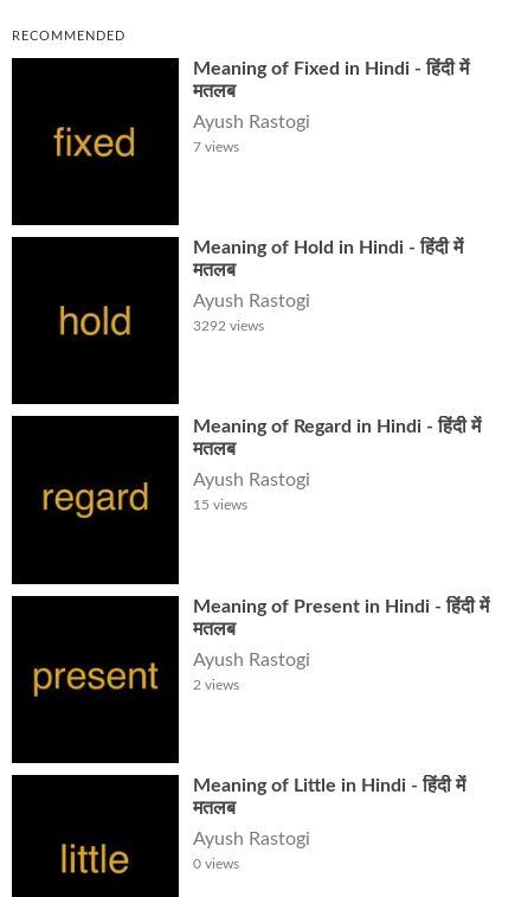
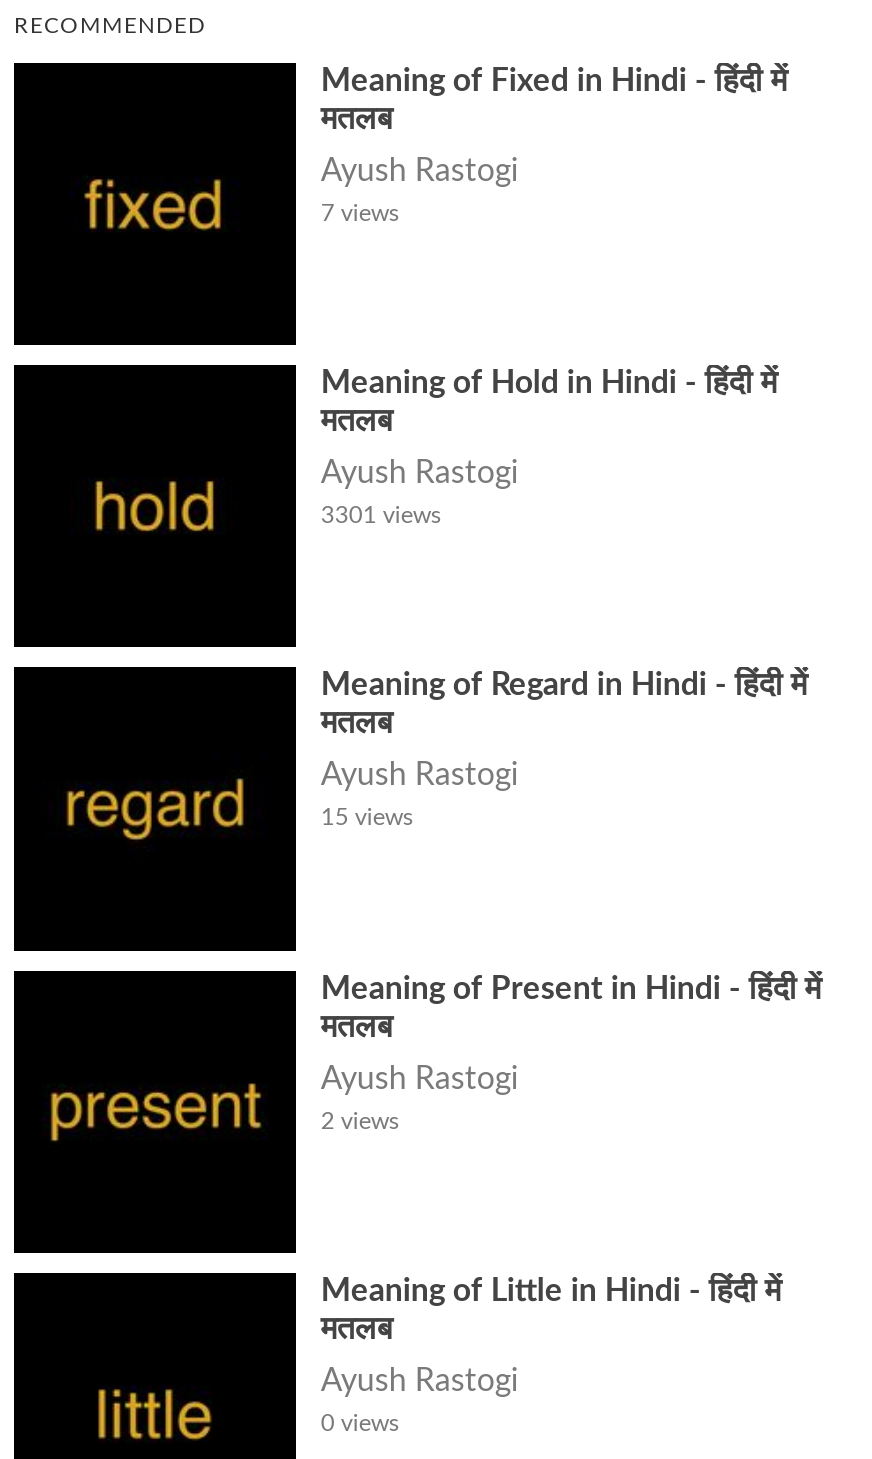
[193,319,264,333] 3292 views -> [321,503,441,527] 3301 views

